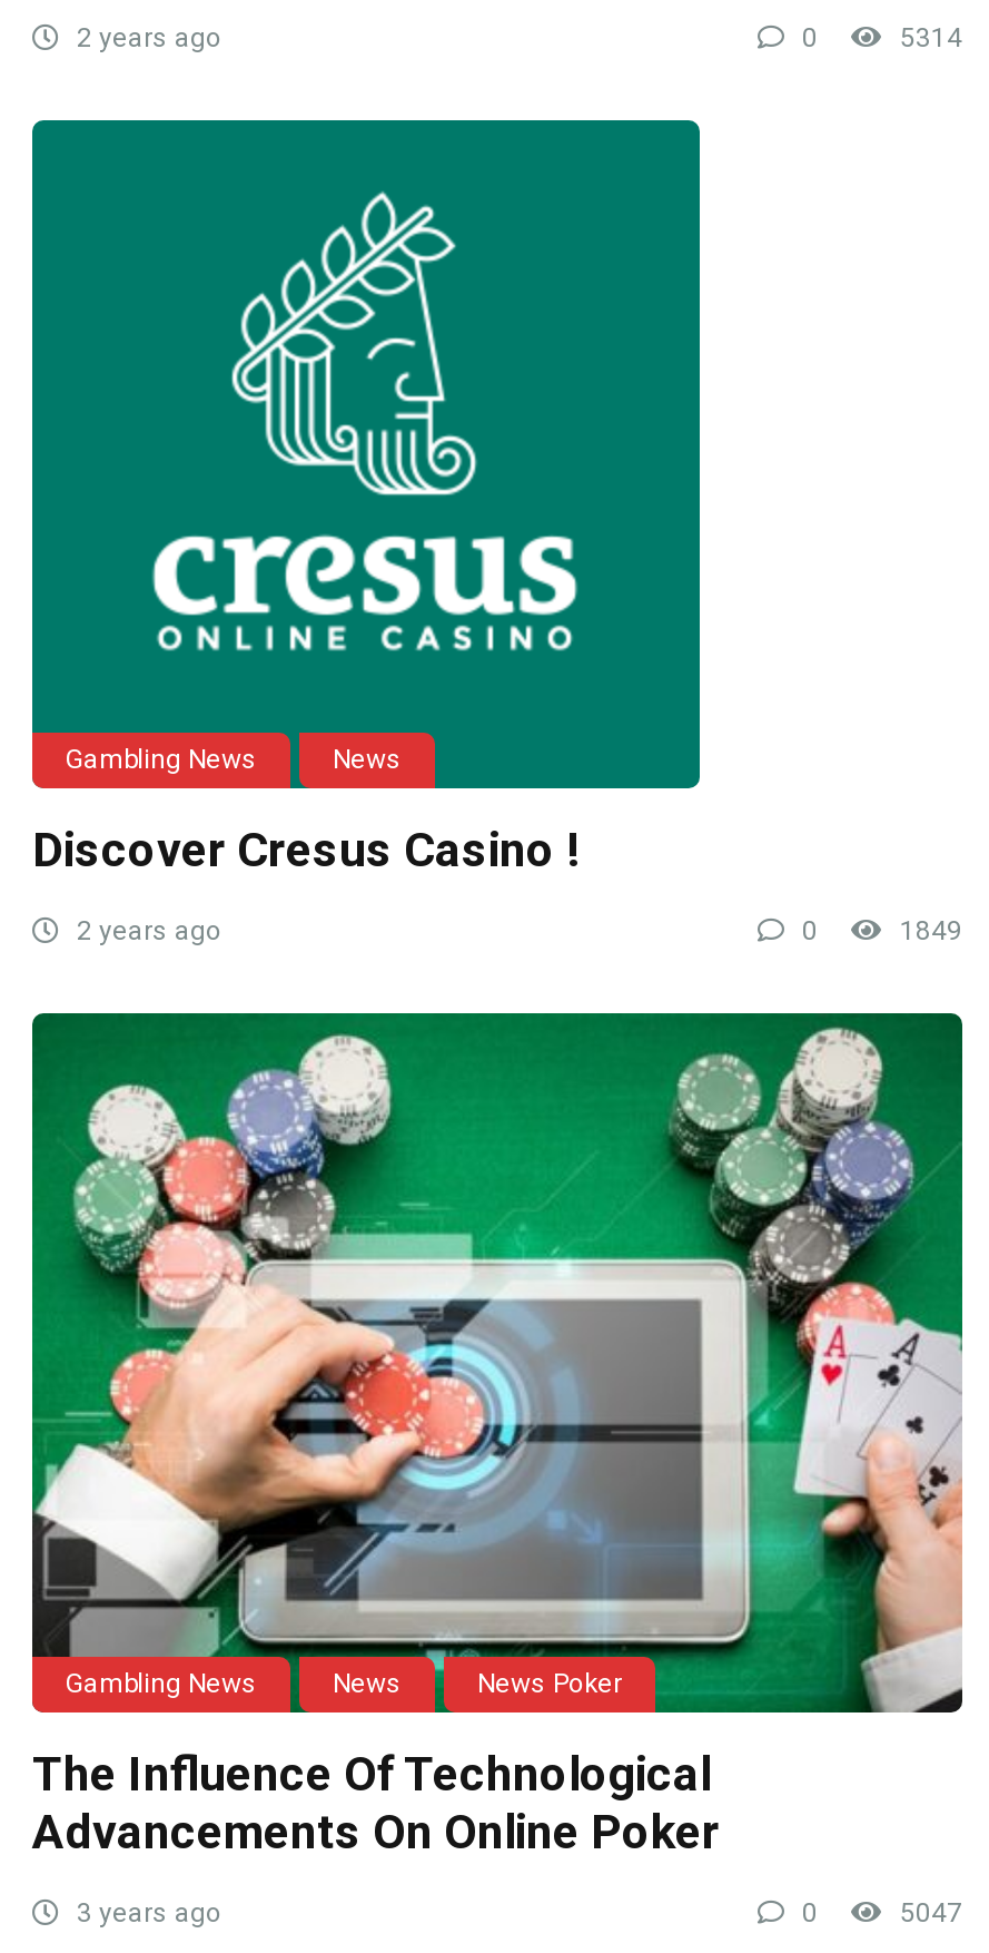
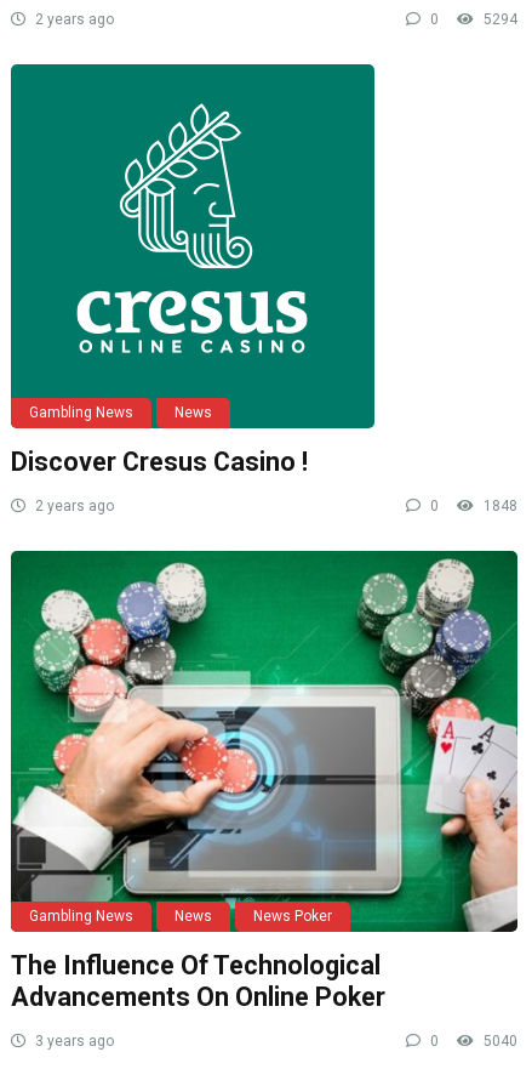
[893,22,962,53] 5314 -> [480,11,517,28] 5294
[893,915,962,946] 1849 -> [480,497,517,514] 1848
[893,1897,962,1928] 5047 -> [480,1032,517,1049] 5040

